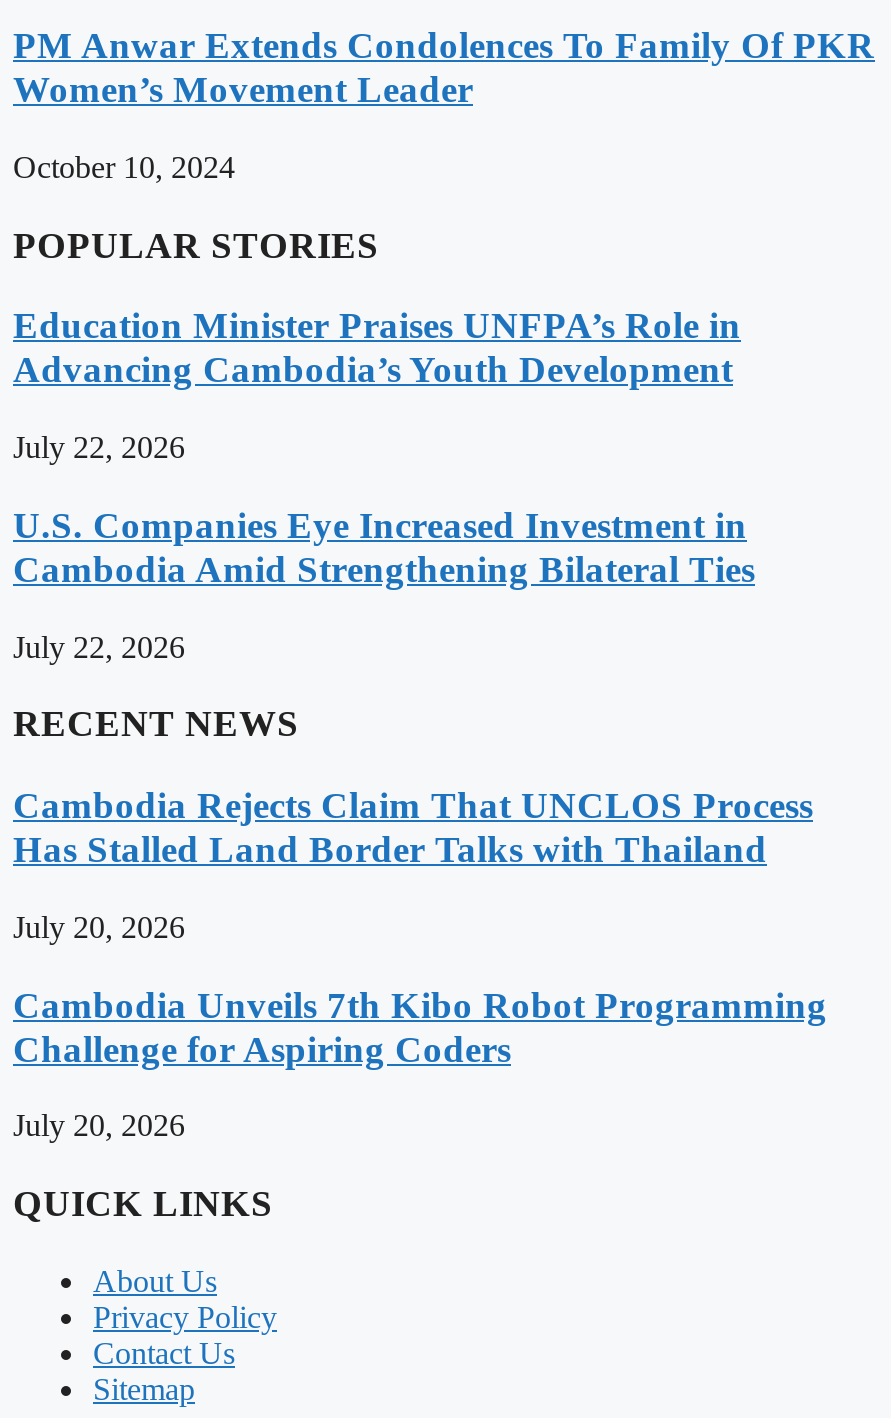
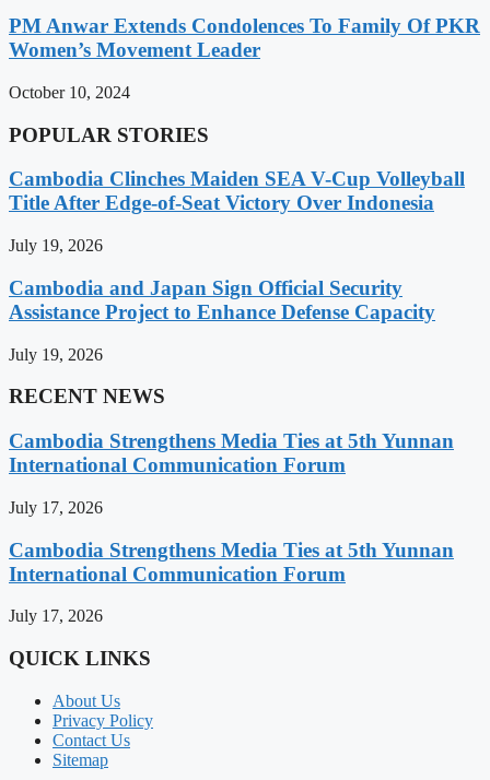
[13,305,741,391] Education Minister Praises UNFPA’s Role in | Advancing Cambodia’s Youth Development -> [9,168,465,215] Cambodia Clinches Maiden SEA V-Cup Volleyball | Title After Edge-of-Seat Victory Over Indonesia
[13,430,185,464] July 22, 2026 -> [9,236,103,255] July 19, 2026
[13,504,755,590] U.S. Companies Eye Increased Investment in | Cambodia Amid Strengthening Bilateral Ties -> [9,276,435,323] Cambodia and Japan Sign Official Security | Assistance Project to Enhance Defense Capacity
[13,629,185,663] July 22, 2026 -> [9,345,103,363] July 19, 2026
[13,784,813,870] Cambodia Rejects Claim That UNCLOS Process | Has Stalled Land Border Talks with Thailand -> [9,429,454,476] Cambodia Strengthens Media Ties at 5th Yunnan | International Communication Forum
[13,910,185,944] July 20, 2026 -> [9,498,103,517] July 17, 2026
[13,983,827,1069] Cambodia Unveils 7th Kibo Robot Programming | Challenge for Aspiring Coders -> [9,538,454,585] Cambodia Strengthens Media Ties at 5th Yunnan | International Communication Forum
[13,1108,185,1142] July 20, 2026 -> [9,607,103,625] July 17, 2026

